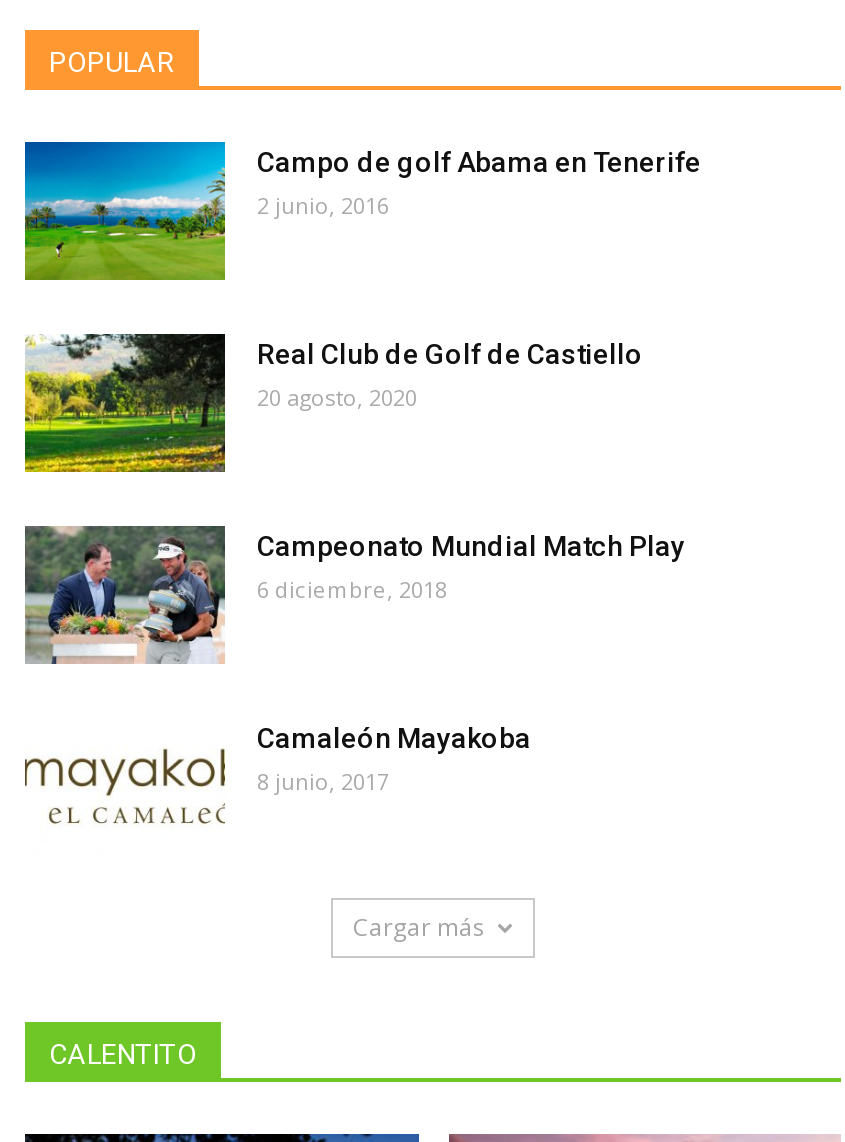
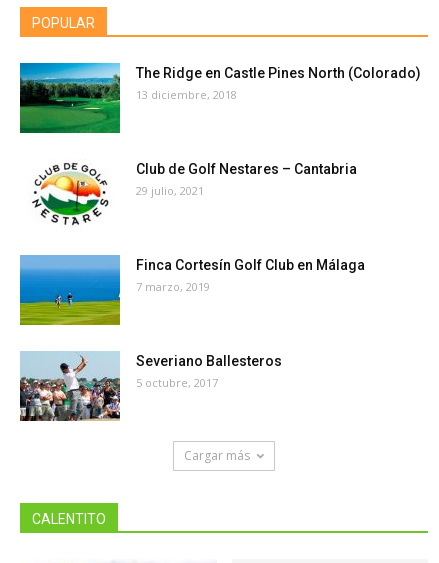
[23,140,701,282] [image] | Campo de golf Abama en Tenerife | 2 junio, 2016 -> [19,62,421,134] [image] | The Ridge en Castle Pines North (Colorado) | 13 diciembre, 2018
[23,332,643,474] [image] | Real Club de Golf de Castiello | 20 agosto, 2020 -> [20,159,357,228] [image] | Club de Golf Nestares – Cantabria | 29 julio, 2021
[23,524,685,666] [image] | Campeonato Mundial Match Play | 6 diciembre, 2018 -> [19,254,365,326] [image] | Finca Cortesín Golf Club en Málaga | 7 marzo, 2019
[23,720,531,858] [image] | Camaleón Mayakoba | 8 junio, 2017 -> [19,351,282,422] [image] | Severiano Ballesteros | 5 octubre, 2017

